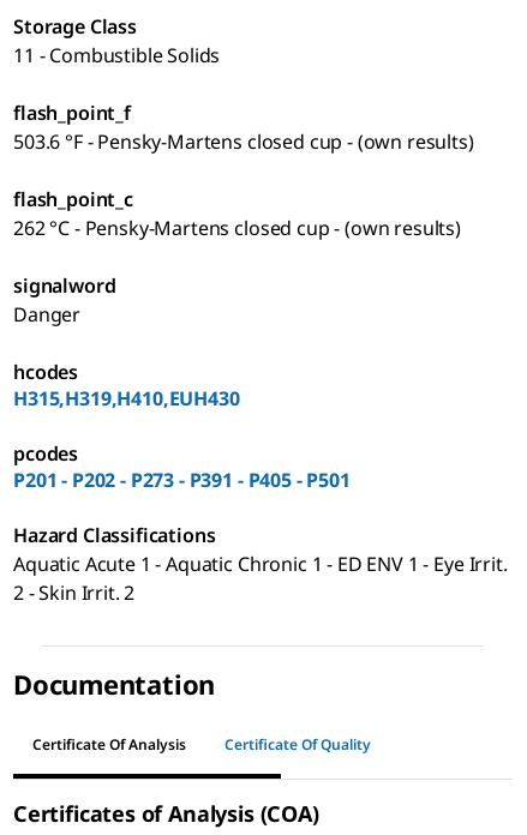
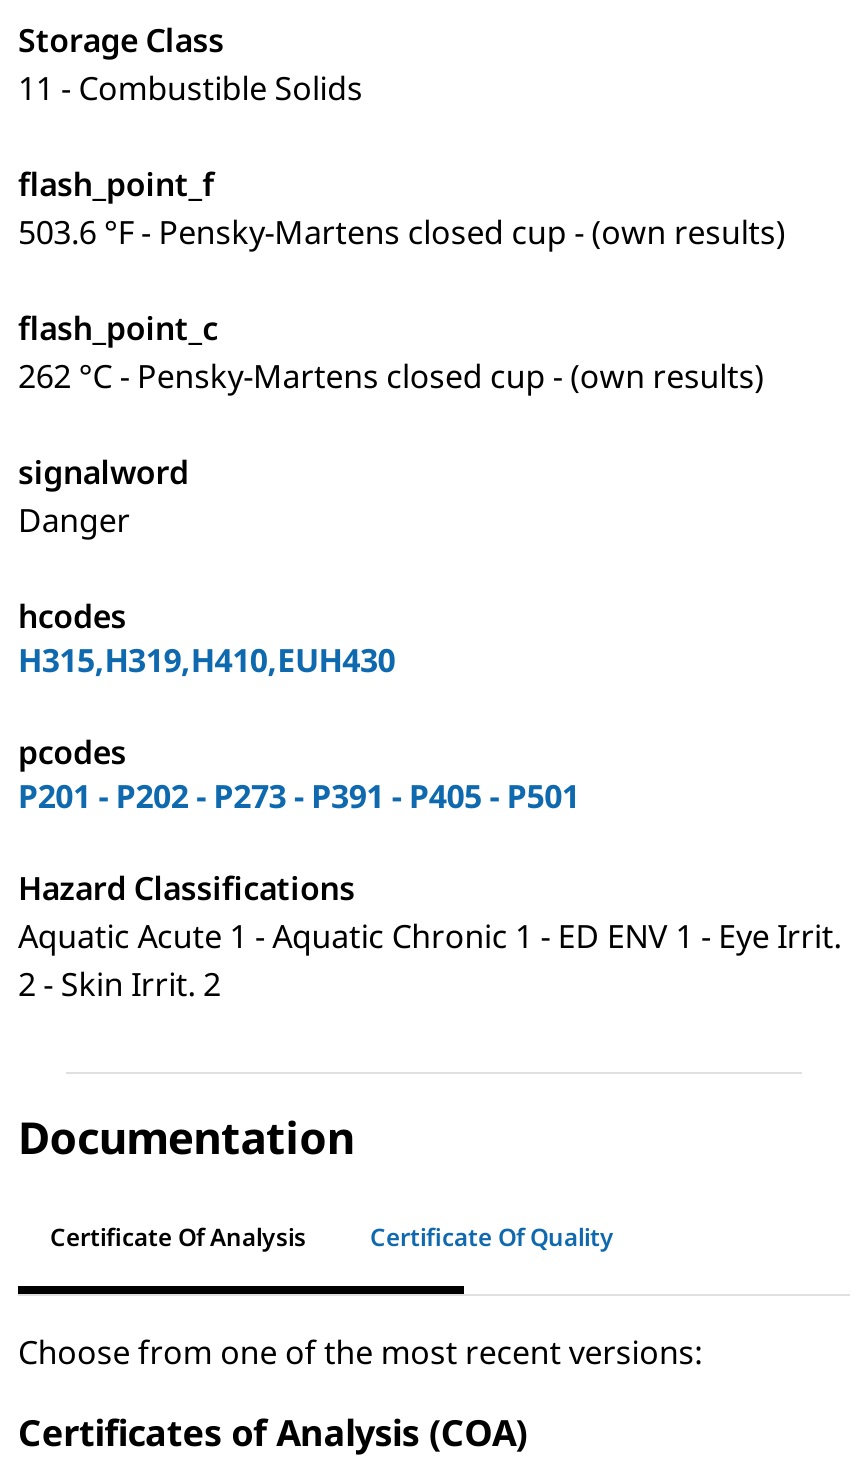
none -> [18,1331,702,1375] Choose from one of the most recent versions:

